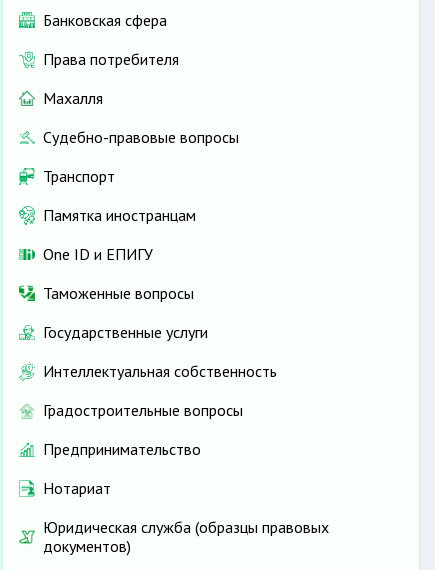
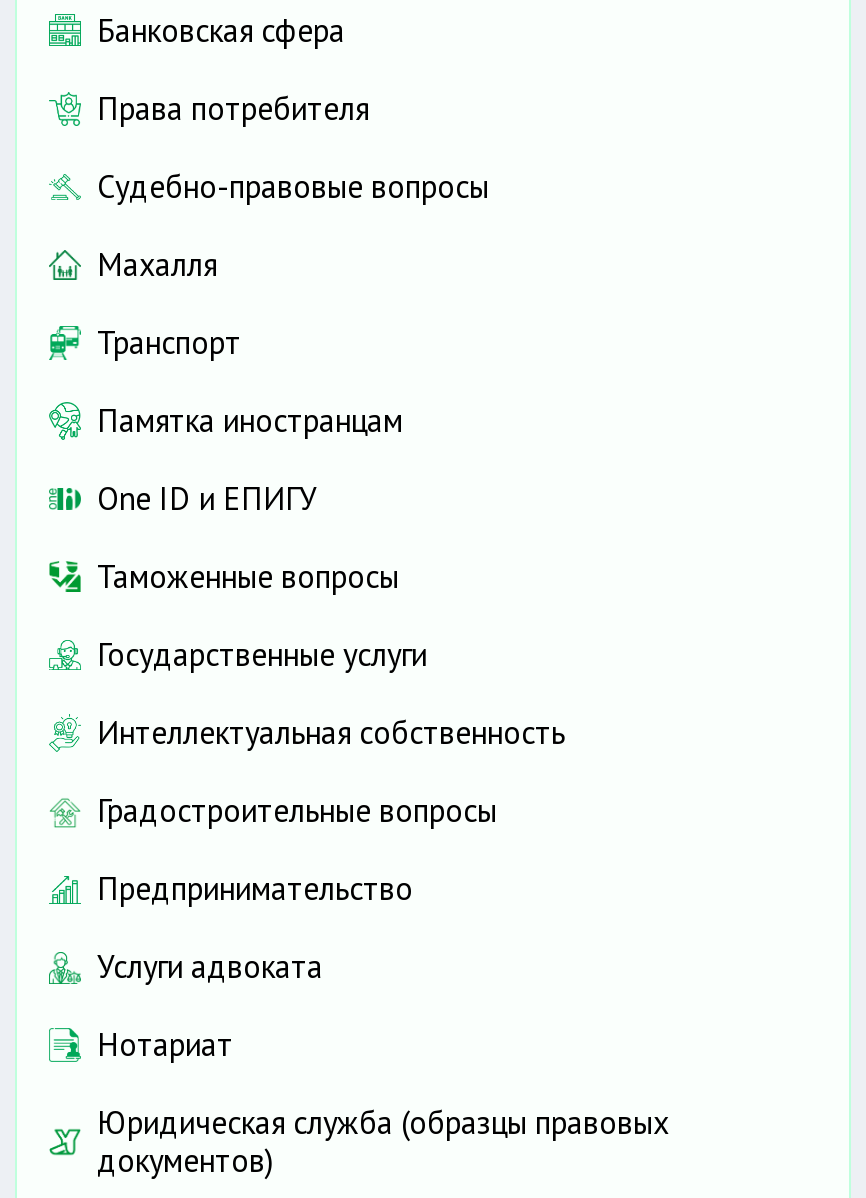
moved [43,127,239,147] -> [97,166,489,206]: Судебно-правовые вопросы
none -> [97,947,323,987] Услуги адвоката

